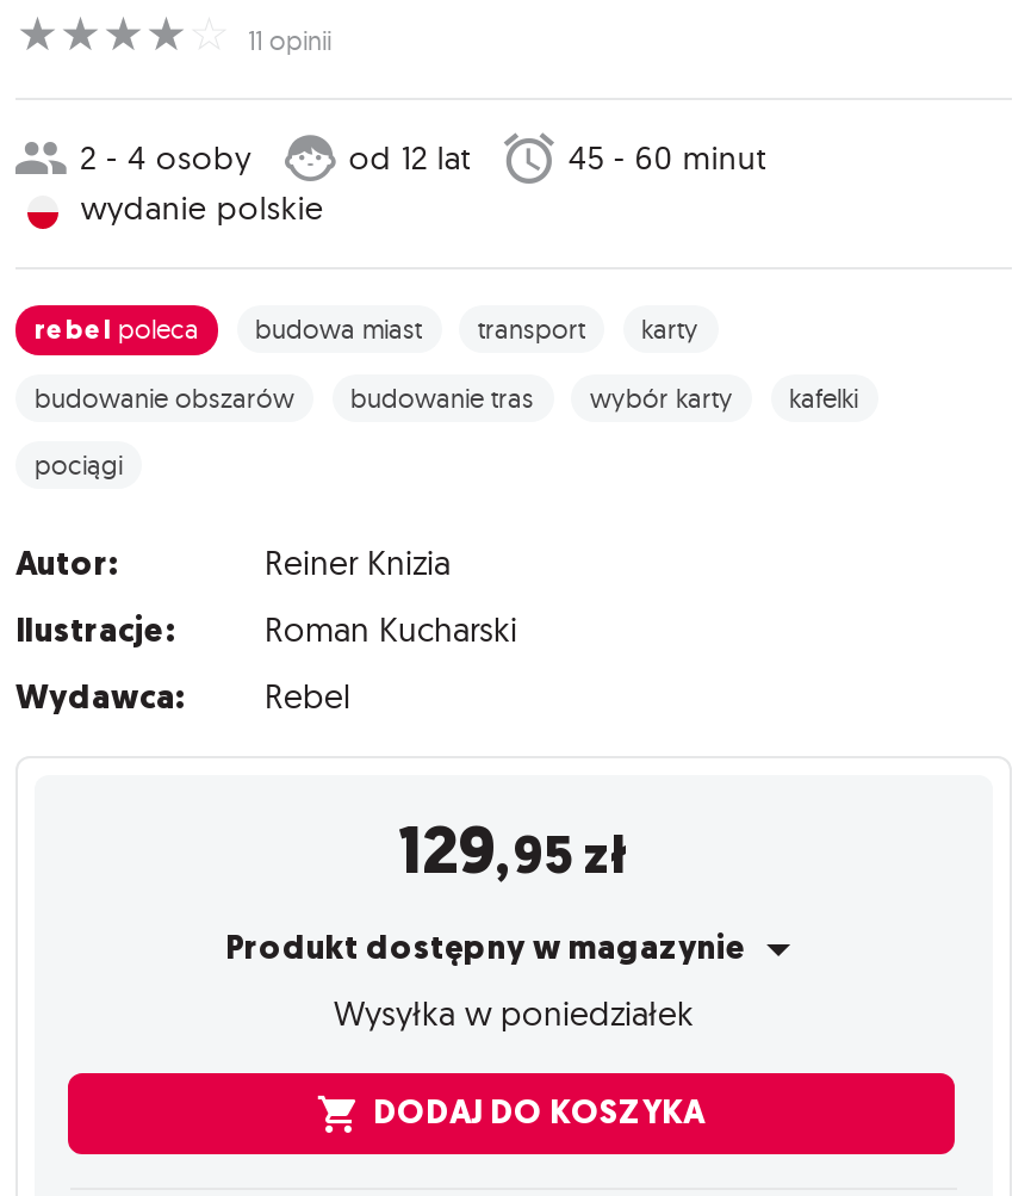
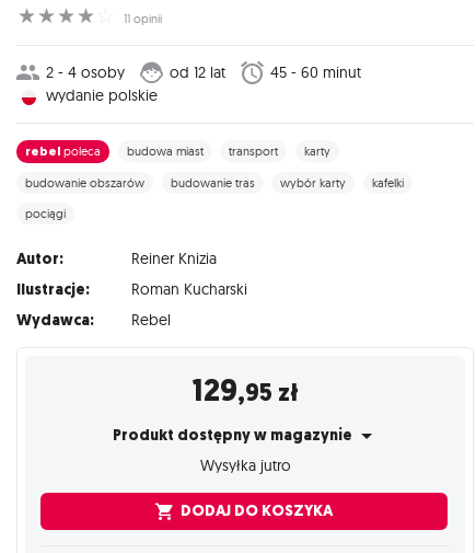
[334,993,694,1036] Wysyłka w poniedziałek -> [200,456,291,476] Wysyłka jutro

